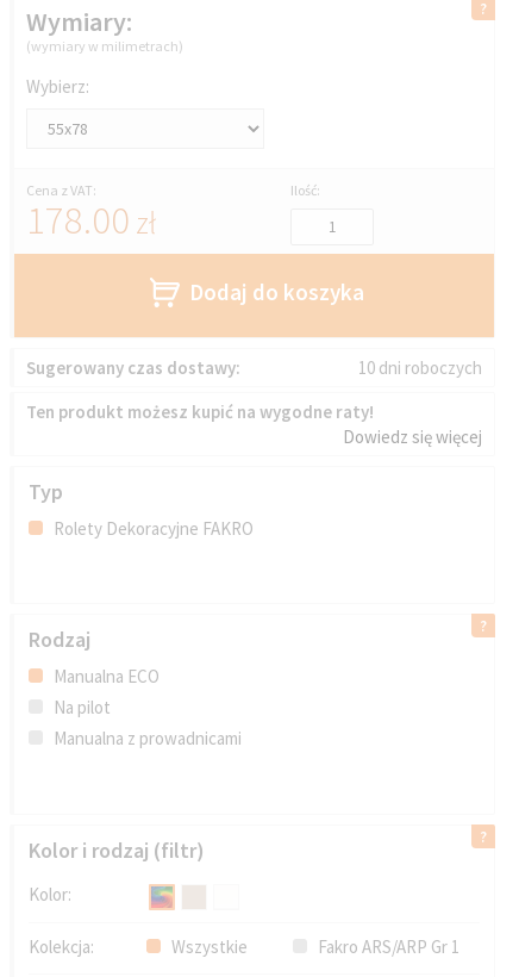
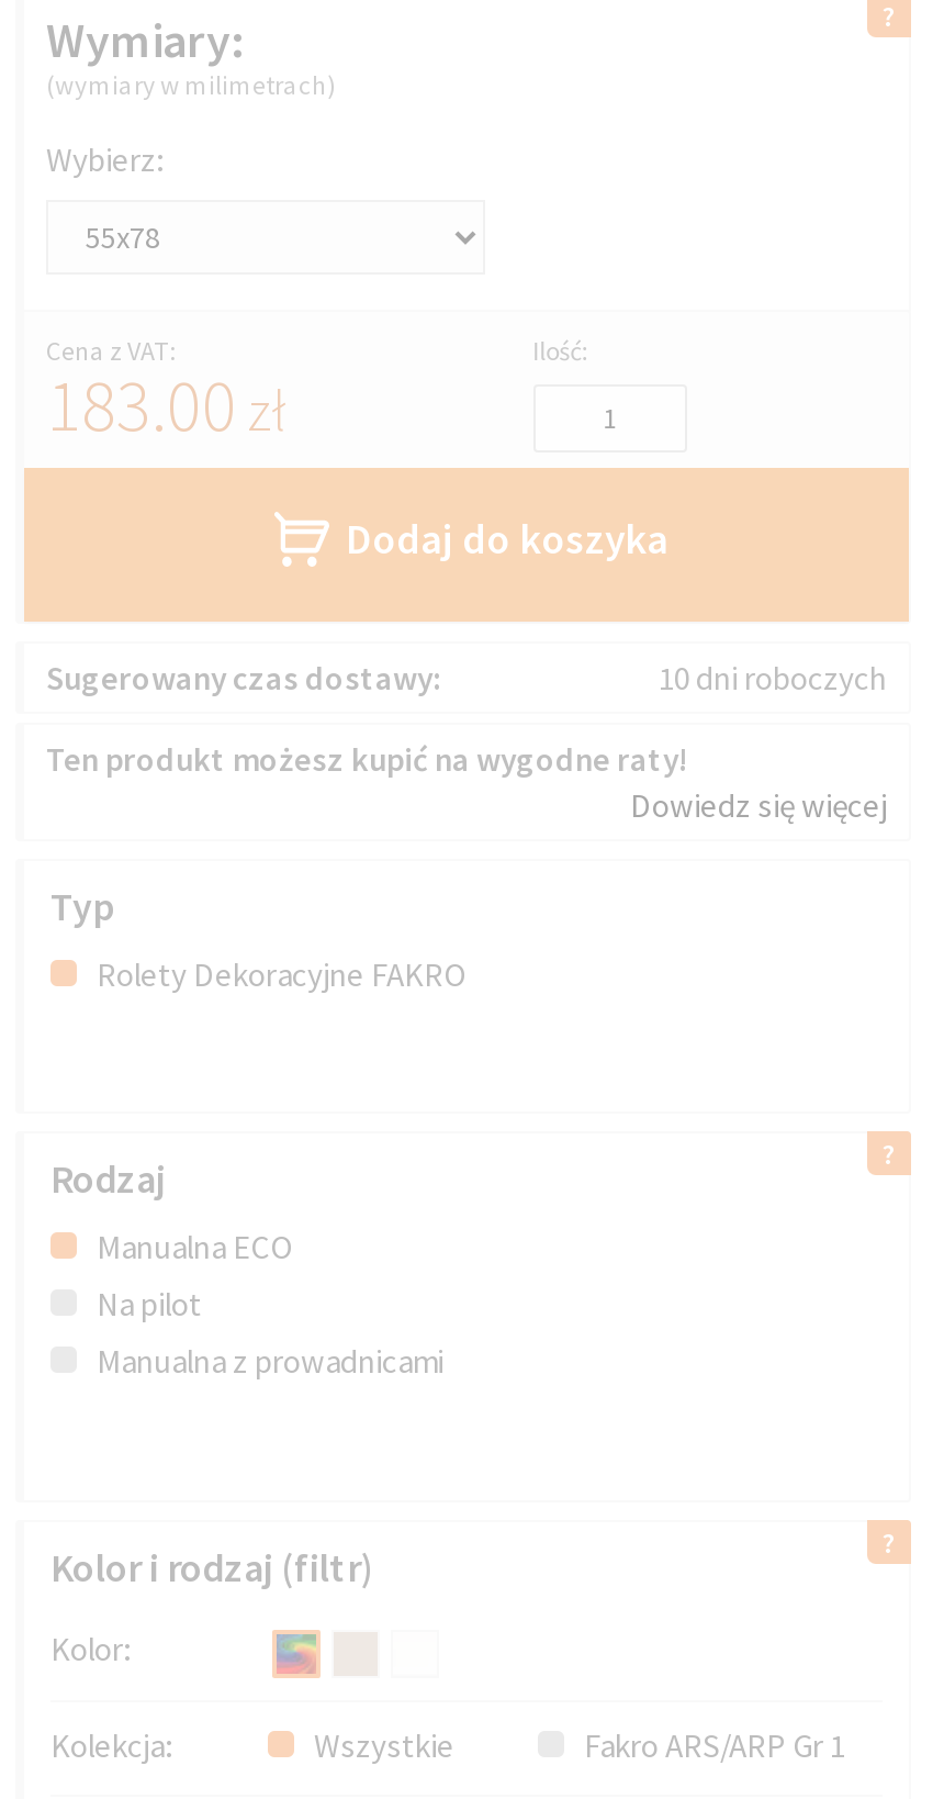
[26,196,156,244] 178.00 zł -> [46,361,285,451] 183.00 zł

